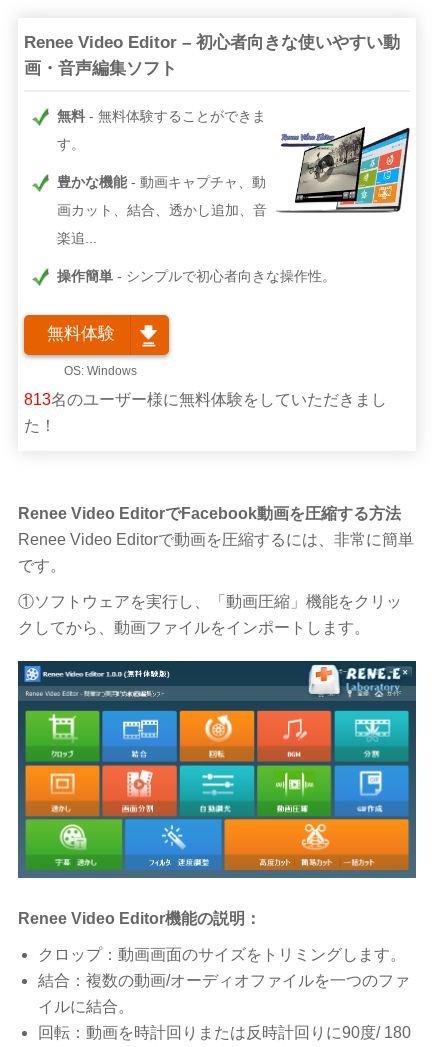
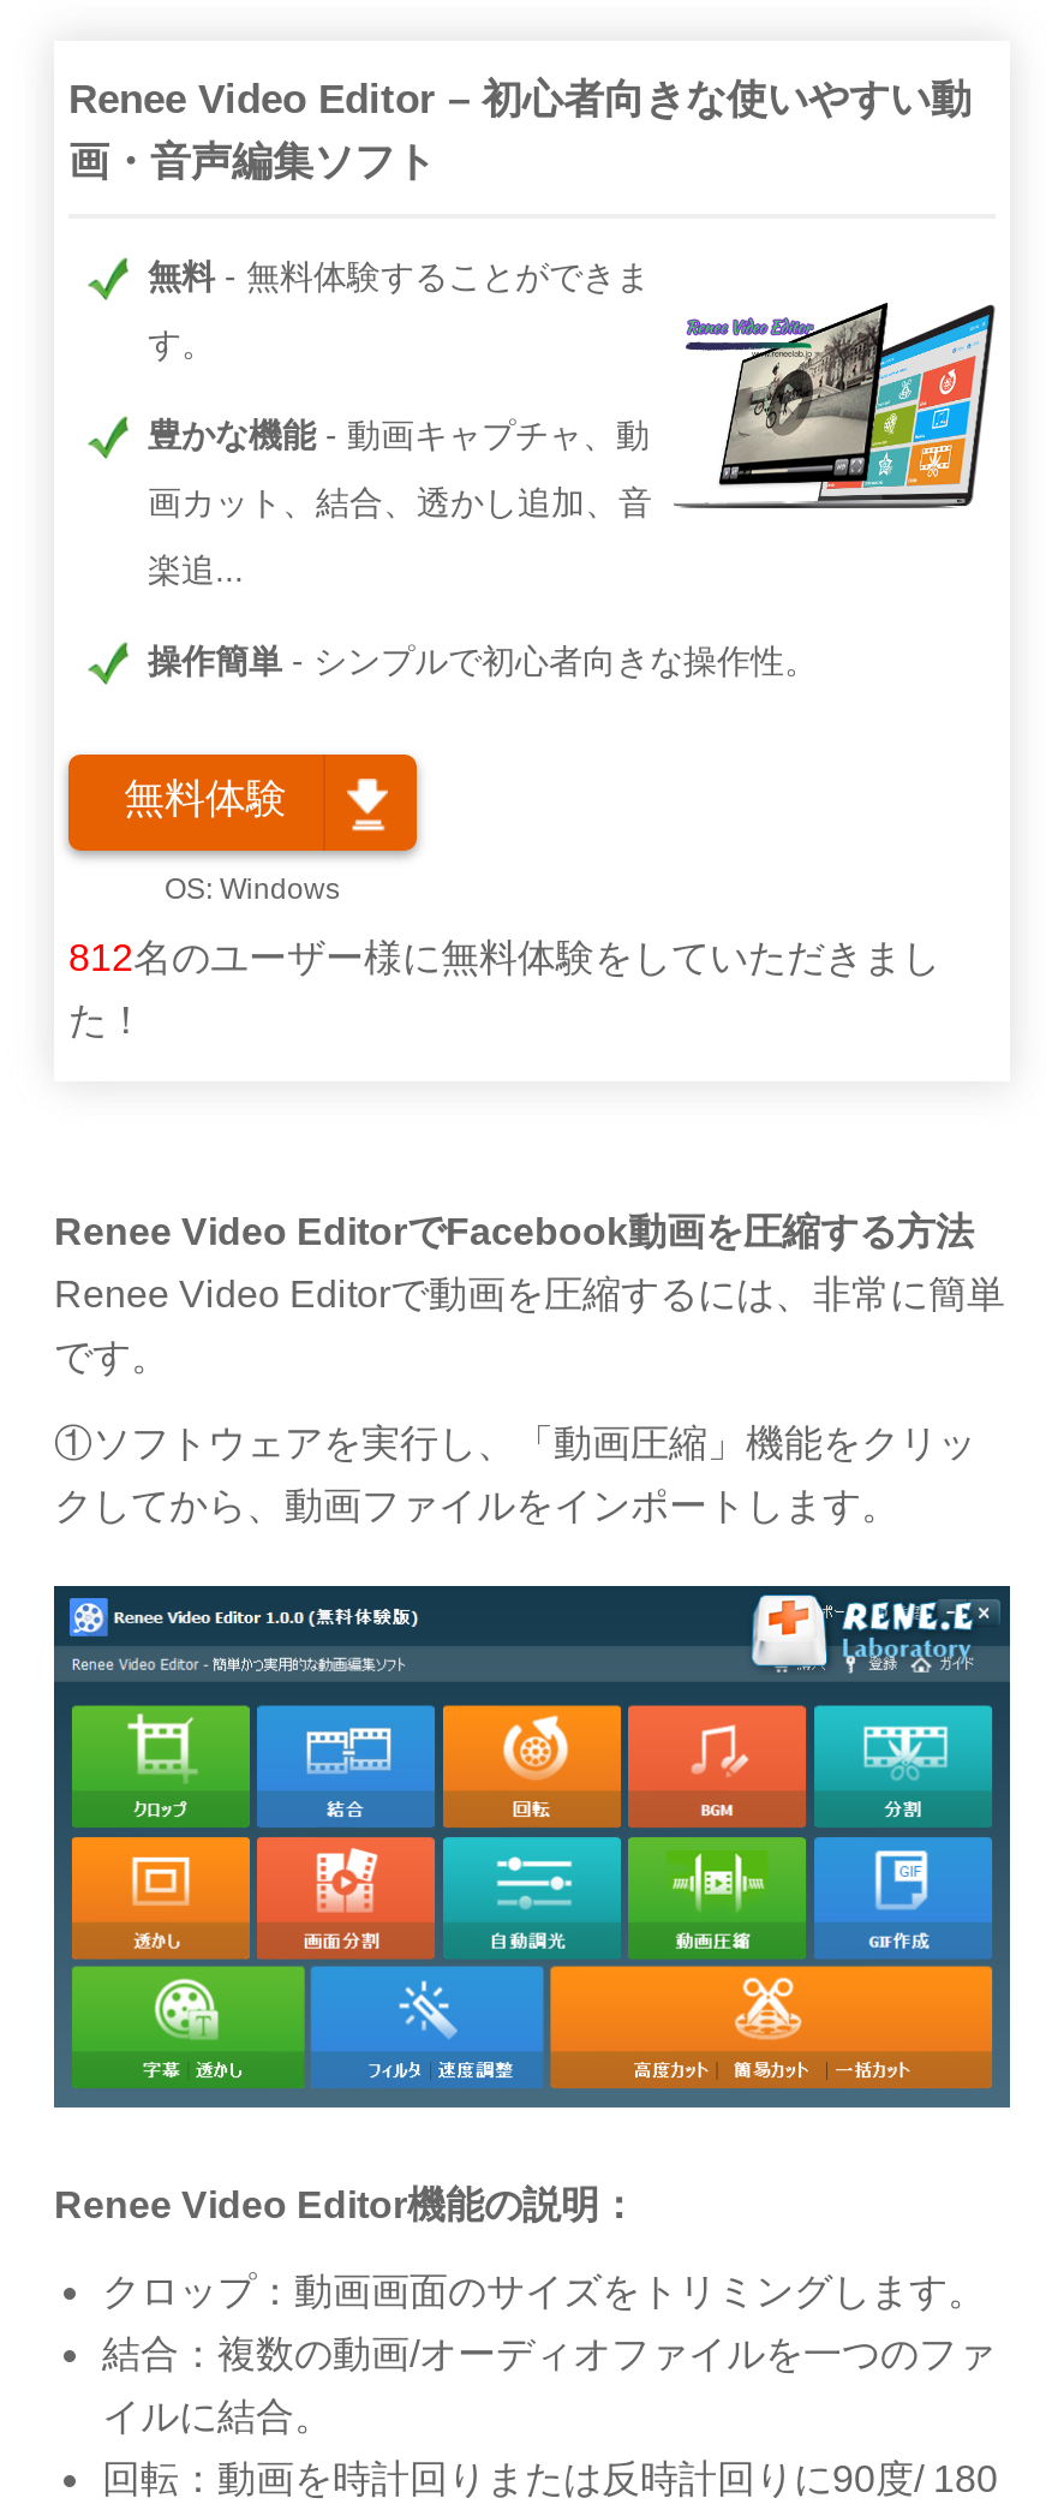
[24,391,387,408] 813名のユーザー様に無料体験をしていただきまし -> [68,938,940,979] 812名のユーザー様に無料体験をしていただきまし

